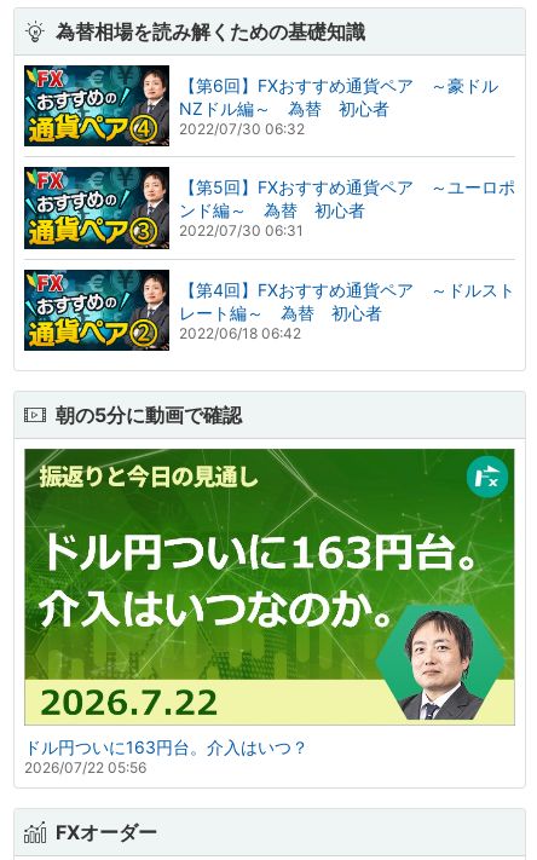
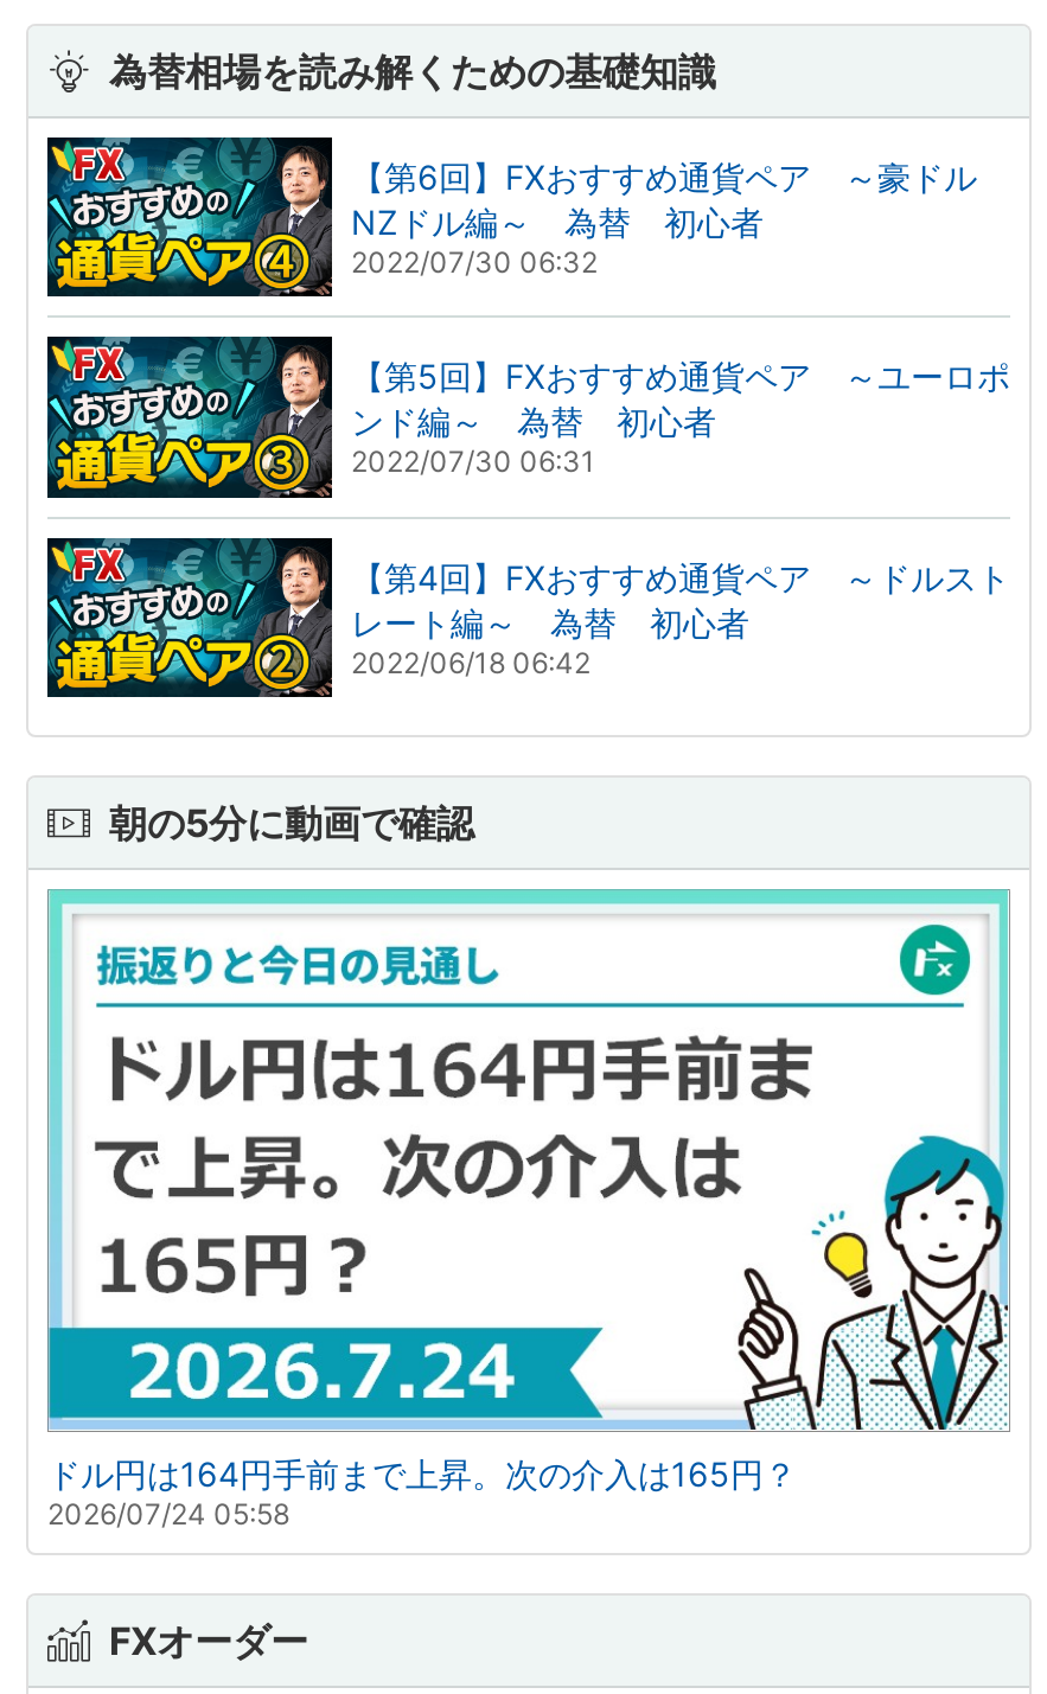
[23,448,515,776] [image] | ドル円ついに163円台。介入はいつ？ | 2026/07/22 05:56 -> [47,887,1010,1531] [image] | ドル円は164円手前まで上昇。次の介入は165円？ | 2026/07/24 05:58

